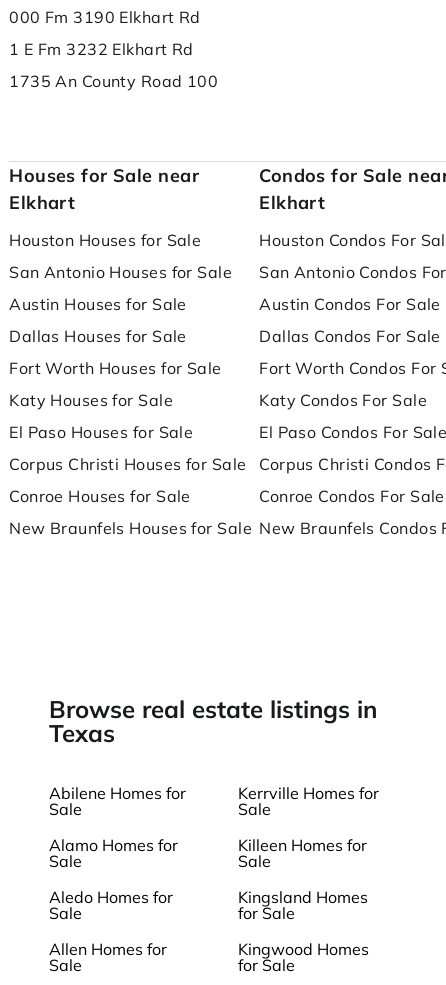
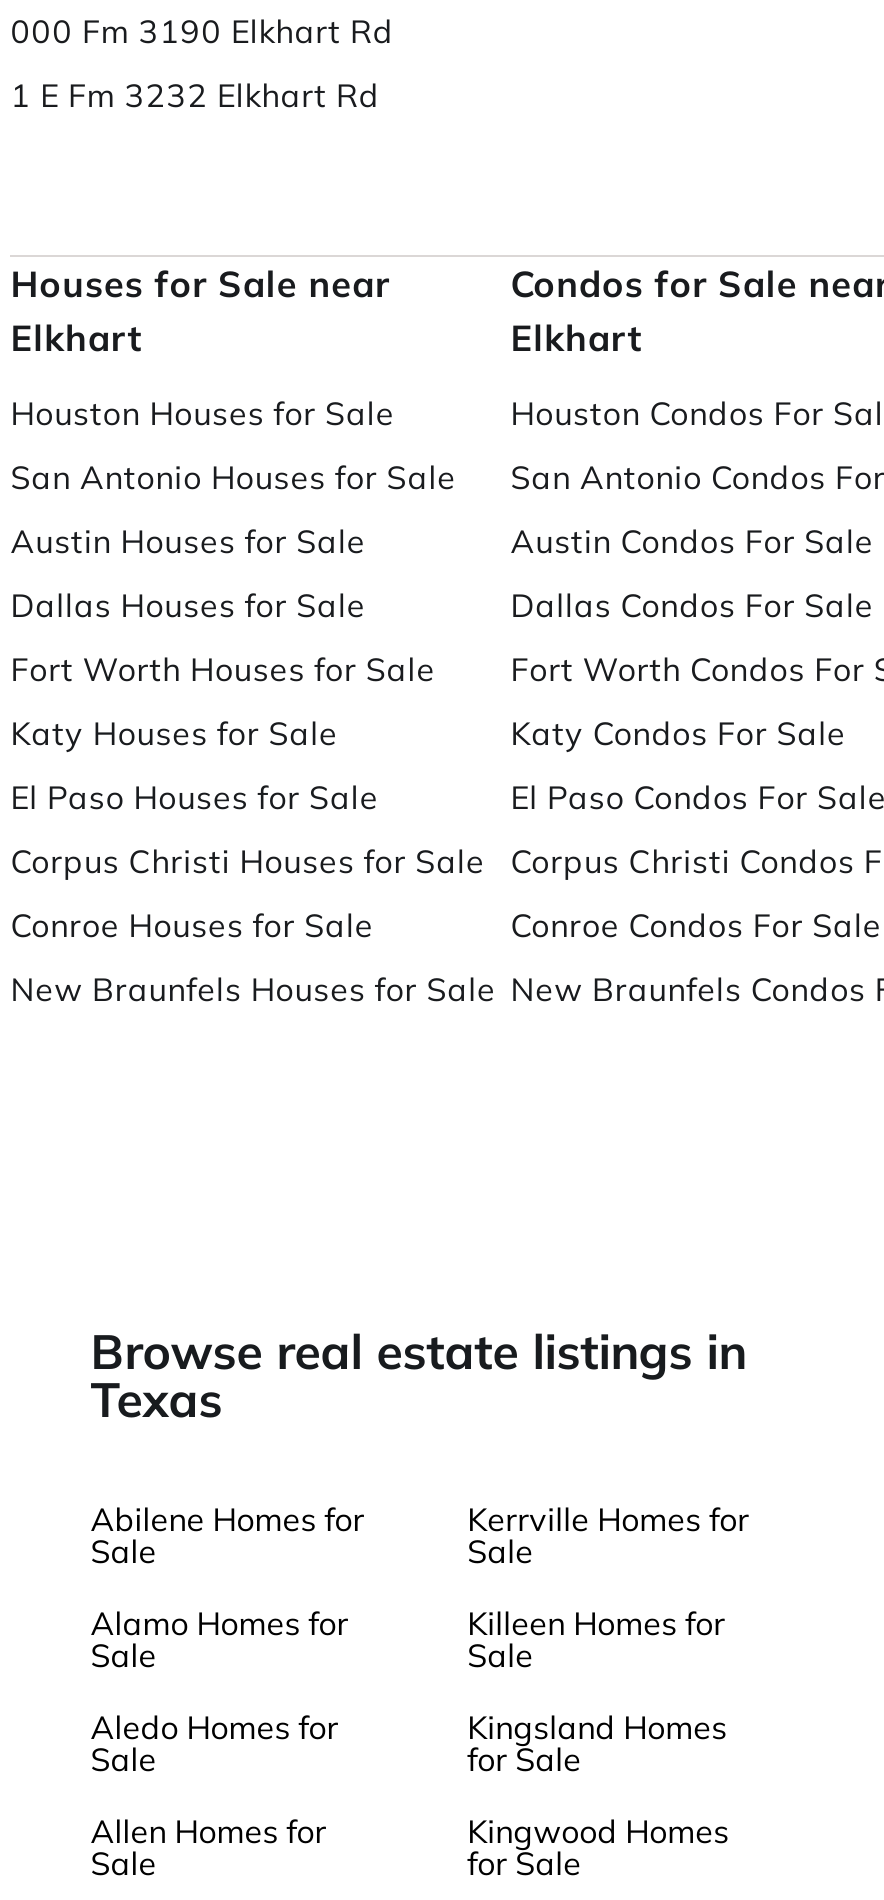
[9,71,218,91] 1735 An County Road 100 -> none

